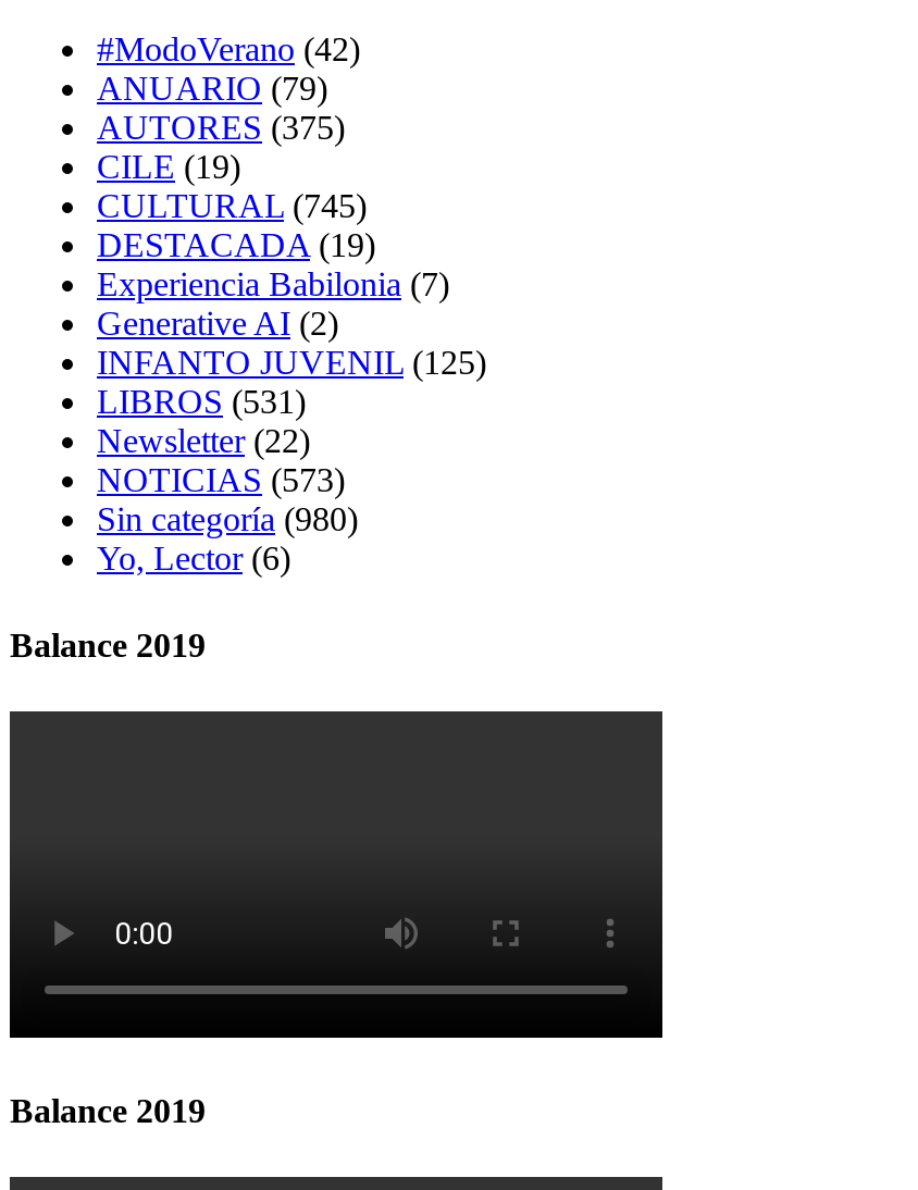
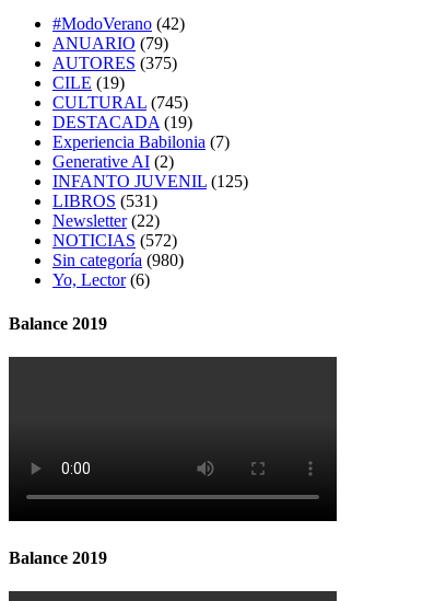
[97,462,345,499] NOTICIAS (573) -> [52,231,177,250] NOTICIAS (572)

